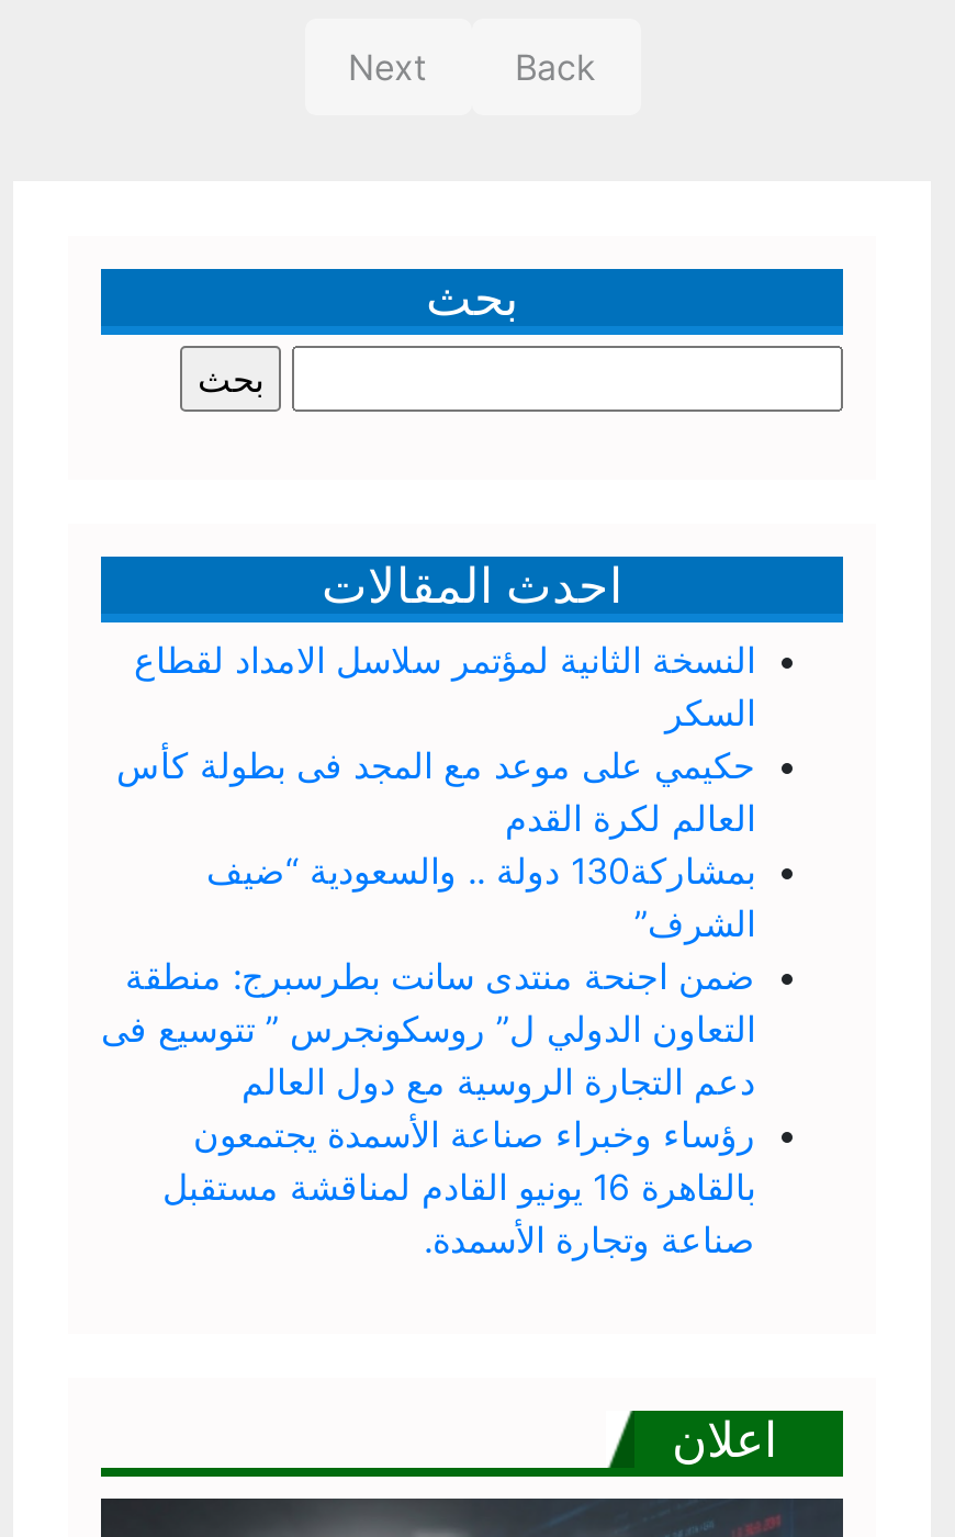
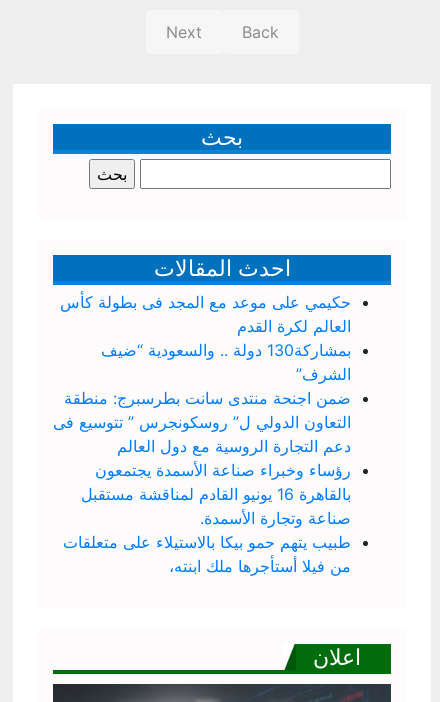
[134,638,755,734] النسخة الثانية لمؤتمر سلاسل الامداد لقطاع | السكر -> none
moved [101,743,755,1261] -> [53,292,351,528]: حكيمي على موعد مع المجد فى بطولة كأس | العالم لكرة القدم | الشرف” | ضمن اجنحة منتدى سانت بطرسبرج: منطقة | التعاون الدولي ل” روسكونجرس ” تتوسيع فى | دعم التجارة الروسية مع دول العالم | رؤساء وخبراء صناعة الأسمدة يجتمعون | صناعة وتجارة الأسمدة.
none -> [63,532,351,576] طبيب يتهم حمو بيكا بالاستيلاء على متعلقات | من فيلا أستأجرها ملك ابنته،

